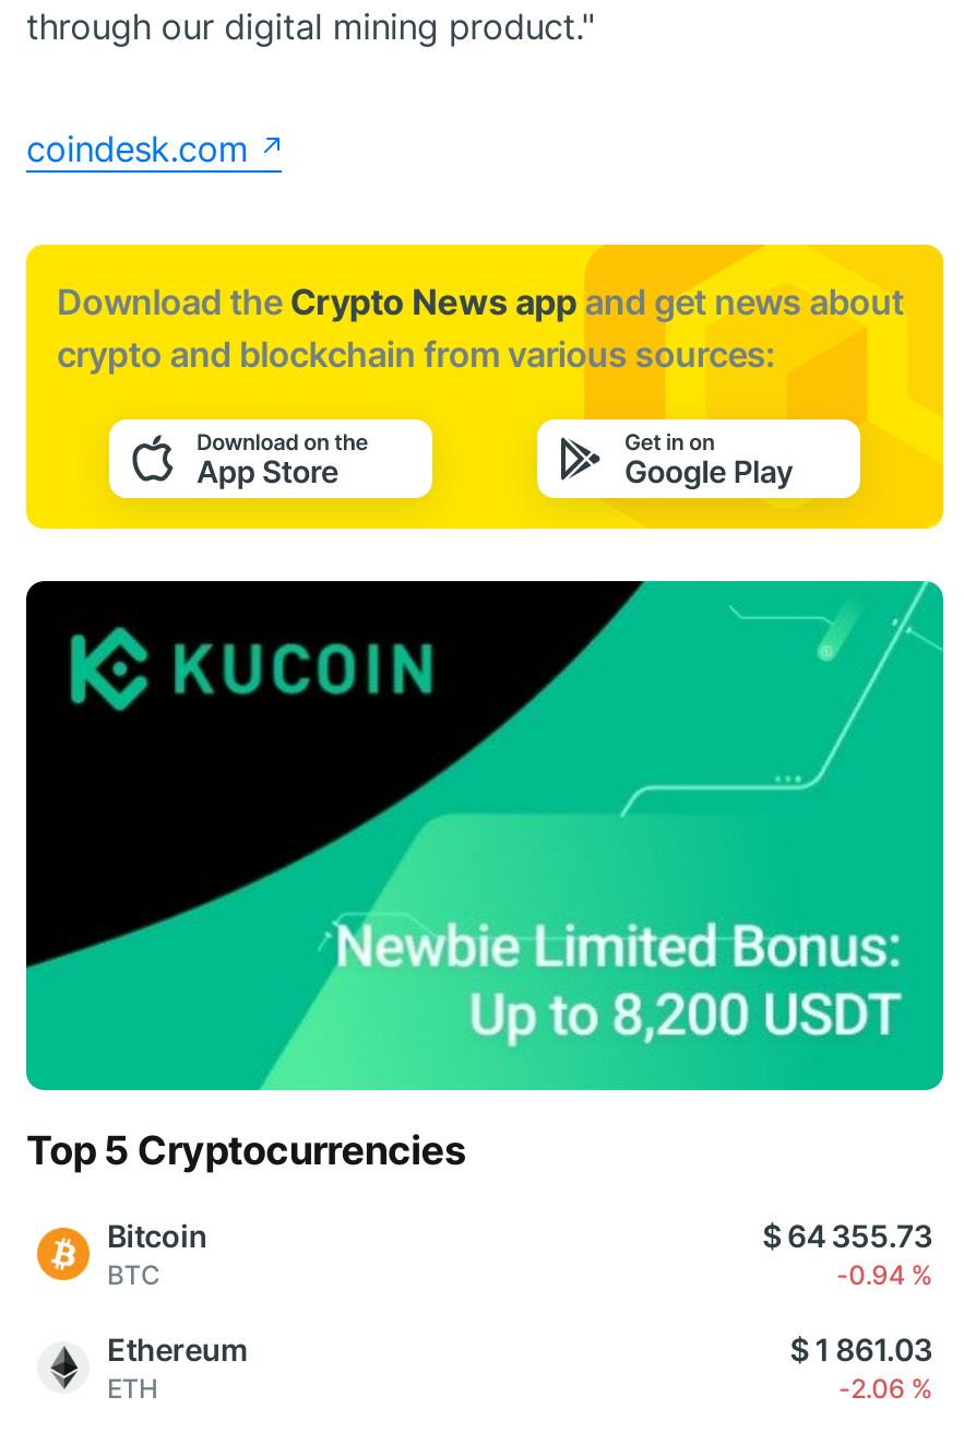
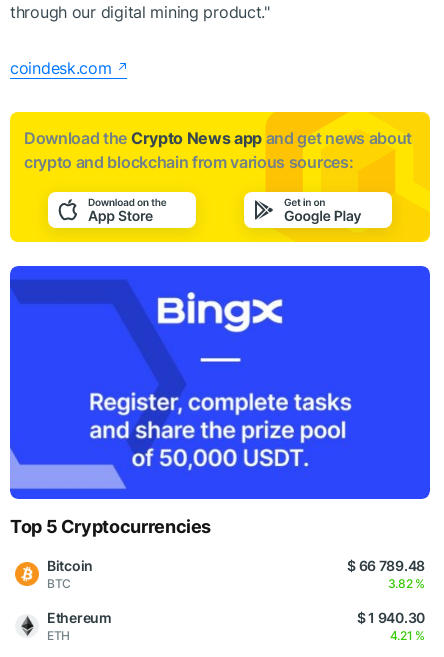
[24,579,945,1092] [image] -> [9,265,431,500] [image]
[762,1217,932,1255] $ 64 355.73 -> [347,557,425,574] $ 66 789.48
[836,1259,932,1292] -0.94 % -> [388,576,425,591] 3.82 %
[790,1331,932,1368] $ 1 861.03 -> [357,609,425,626] $ 1 940.30
[838,1373,932,1405] -2.06 % -> [390,628,425,643] 4.21 %

